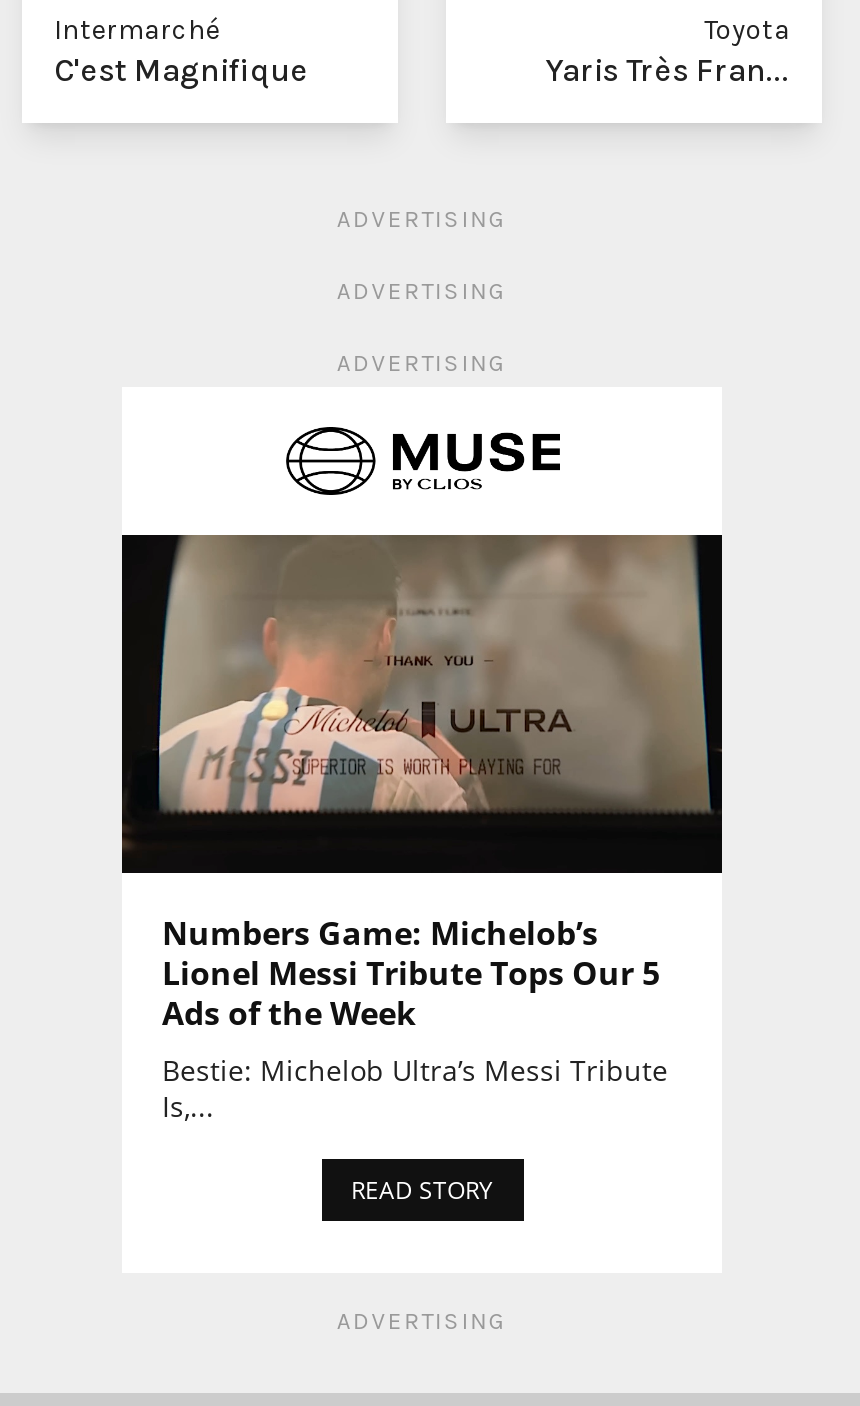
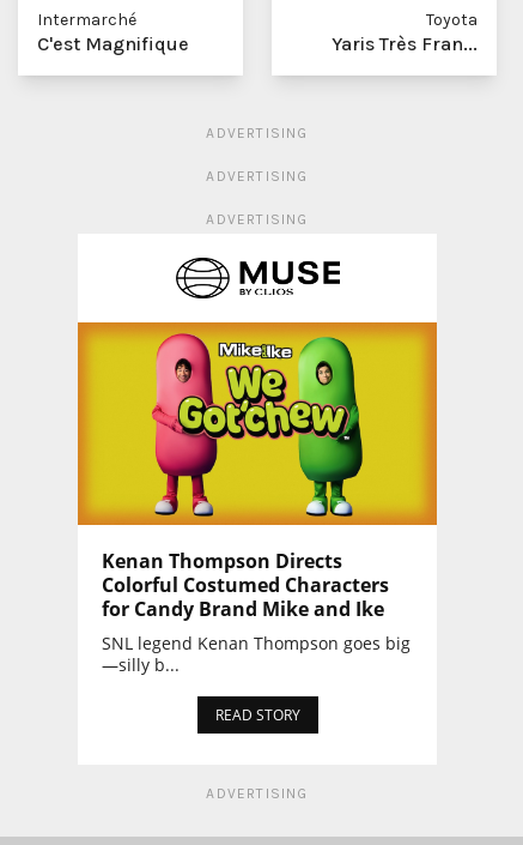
[120,533,724,1125] [image] | Numbers Game: Michelob’s | Lionel Messi Tribute Tops Our 5 | Ads of the Week | Bestie: Michelob Ultra’s Messi Tribute | Is,... -> [77,321,438,676] [image] | Kenan Thompson Directs | Colorful Costumed Characters | for Candy Brand Mike and Ike | SNL legend Kenan Thompson goes big | —silly b...

